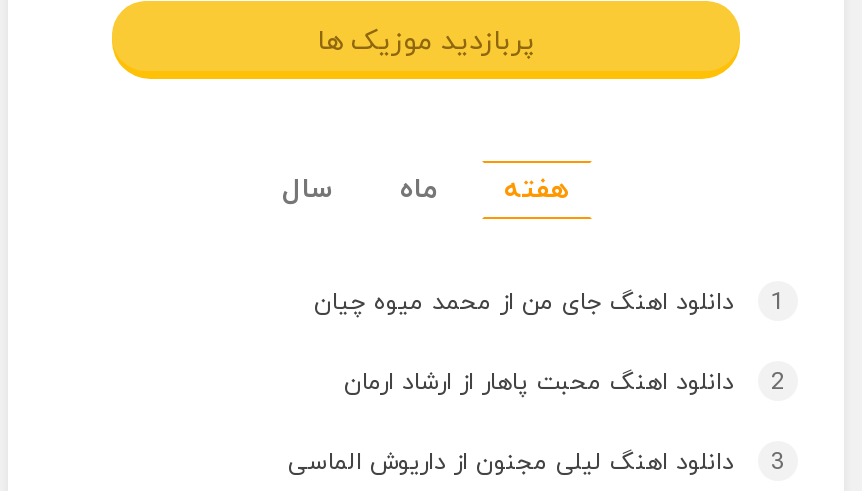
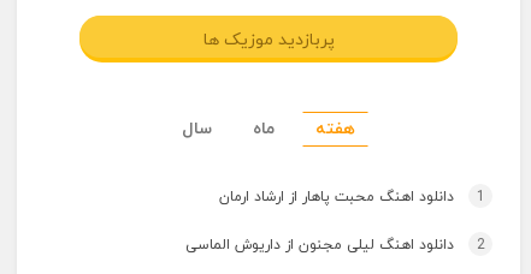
[314,287,785,399] دانلود اهنگ جای من از محمد میوه چیان | 2 -> none
[288,447,785,479] 3 دانلود اهنگ لیلی مجنون از داریوش الماسی -> [185,236,485,255] 2 دانلود اهنگ لیلی مجنون از داریوش الماسی

